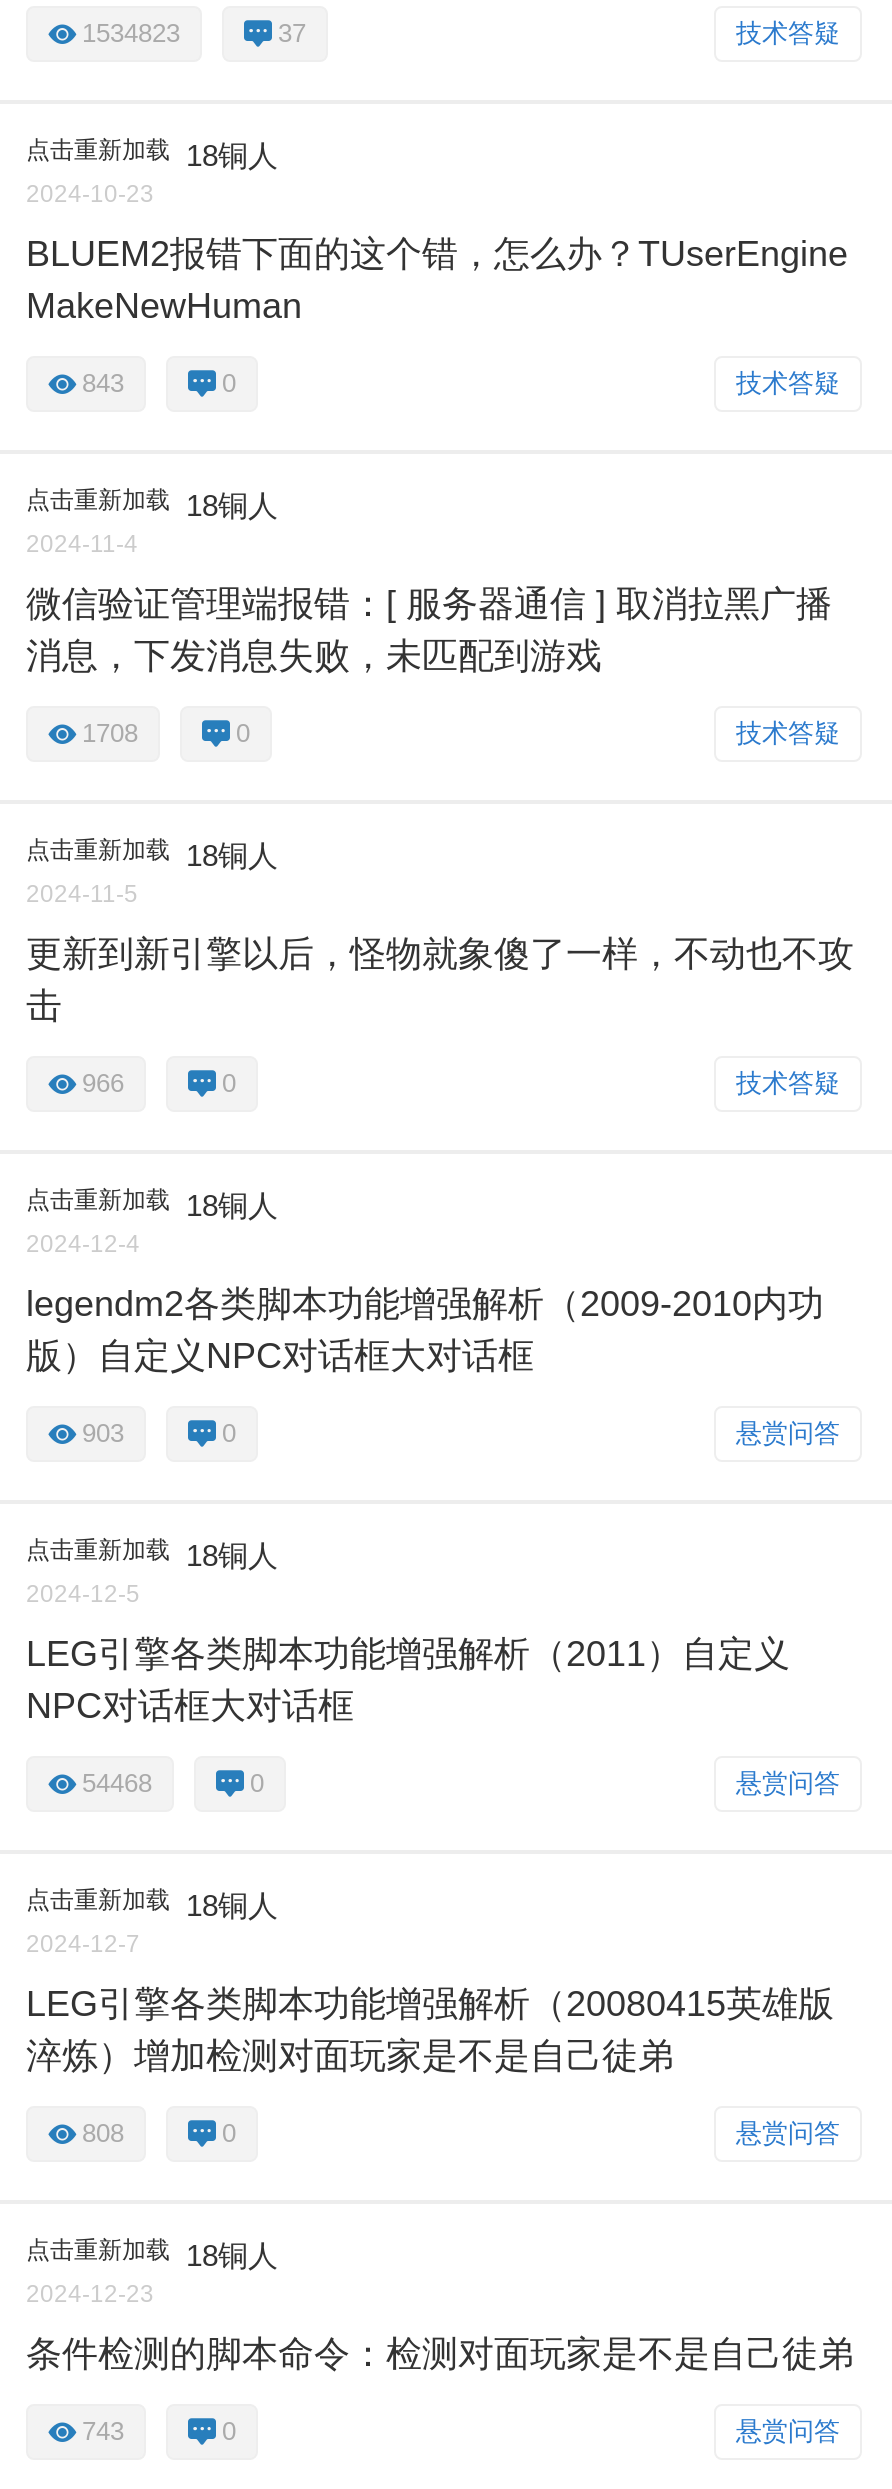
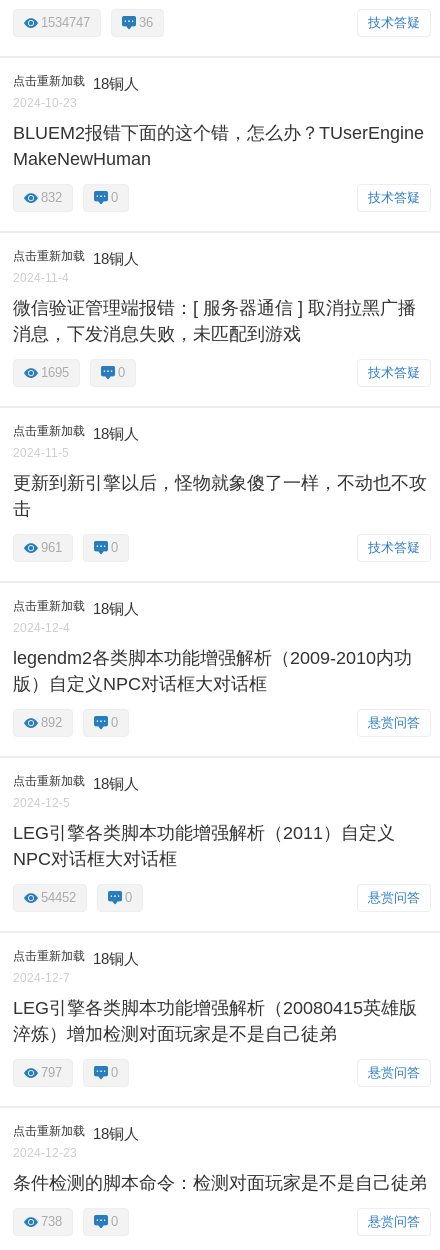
[82,18,180,48] 1534823 -> [41,15,90,30] 1534747
[278,18,306,48] 37 -> [139,15,153,30] 36
[82,368,124,398] 843 -> [41,190,62,205] 832
[82,718,138,748] 1708 -> [41,365,69,380] 1695
[82,1068,124,1098] 966 -> [41,540,62,555] 961
[82,1418,124,1448] 903 -> [41,715,62,730] 892
[82,1768,152,1798] 54468 -> [41,890,76,905] 54452
[82,2118,124,2148] 808 -> [41,1065,62,1080] 797
[82,2416,124,2446] 743 -> [41,1214,62,1229] 738

